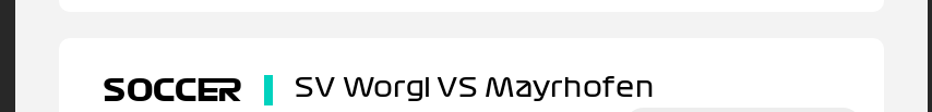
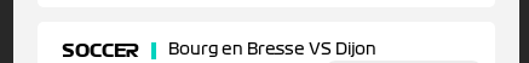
[295,75,655,101] SV Worgl VS Mayrhofen -> [168,42,376,57] Bourg en Bresse VS Dijon

